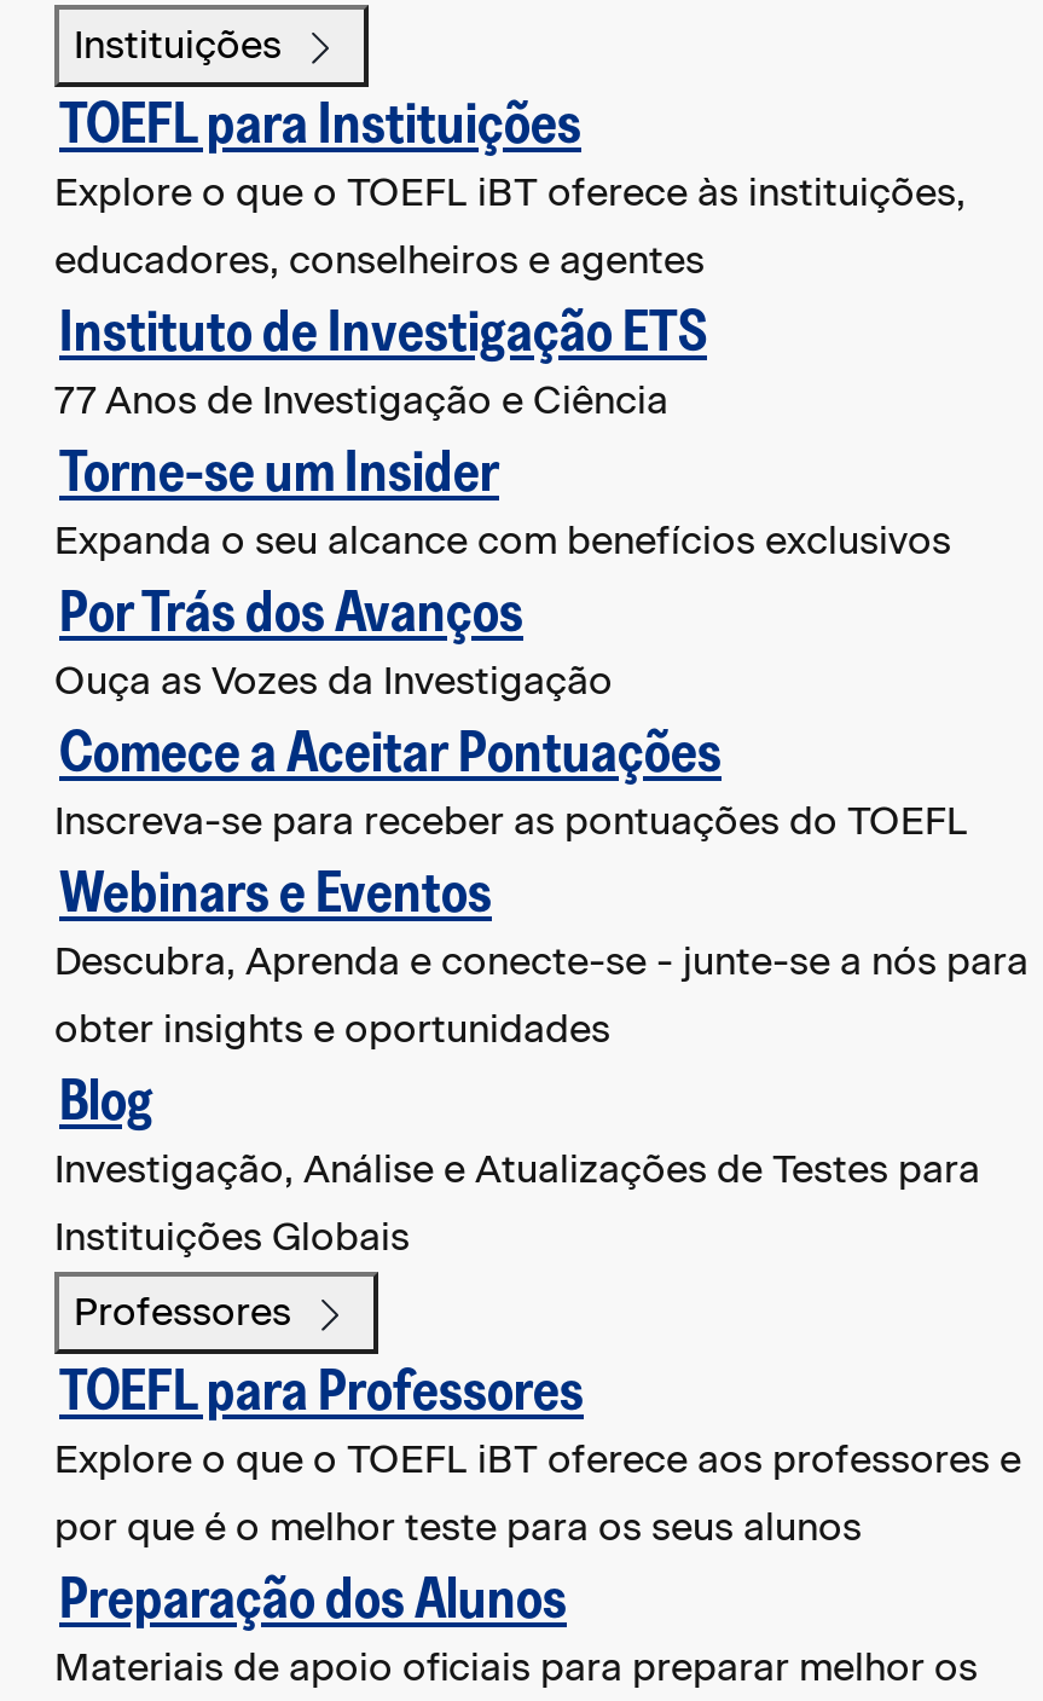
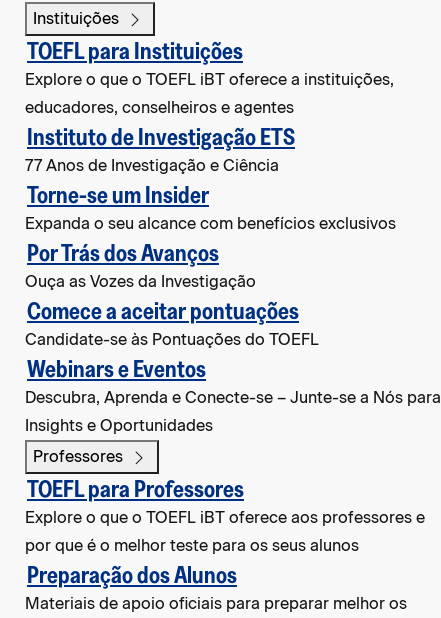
[54,169,966,215] Explore o que o TOEFL iBT oferece às instituições, -> [25,70,394,89] Explore o que o TOEFL iBT oferece a instituições,
[54,715,968,844] Comece a Aceitar Pontuações | Inscreva-se para receber as pontuações do TOEFL -> [25,296,319,349] Comece a aceitar pontuações | Candidate-se às Pontuações do TOEFL
[54,938,1028,1259] Descubra, Aprenda e conecte-se - junte-se a nós para | obter insights e oportunidades | Blog | Investigação, Análise e Atualizações de Testes para | Instituições Globais -> [25,388,441,435] Descubra, Aprenda e Conecte-se – Junte-se a Nós para | Insights e Oportunidades

